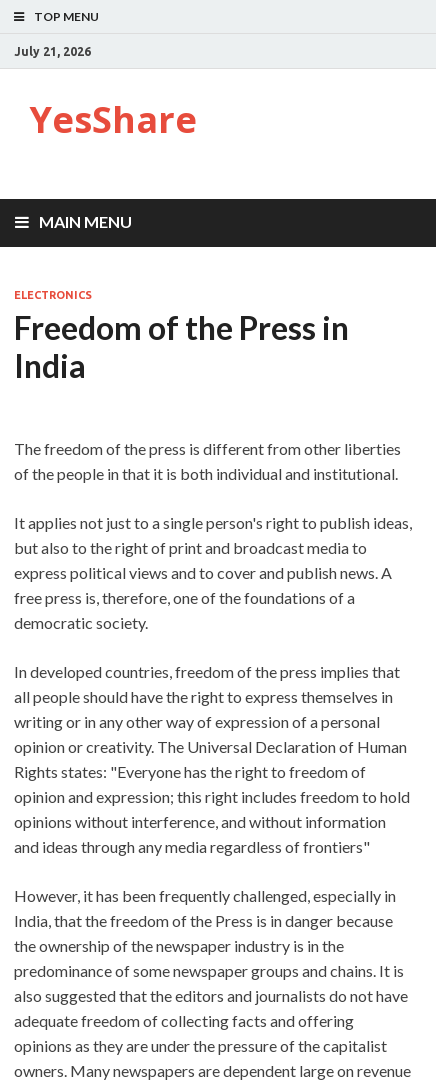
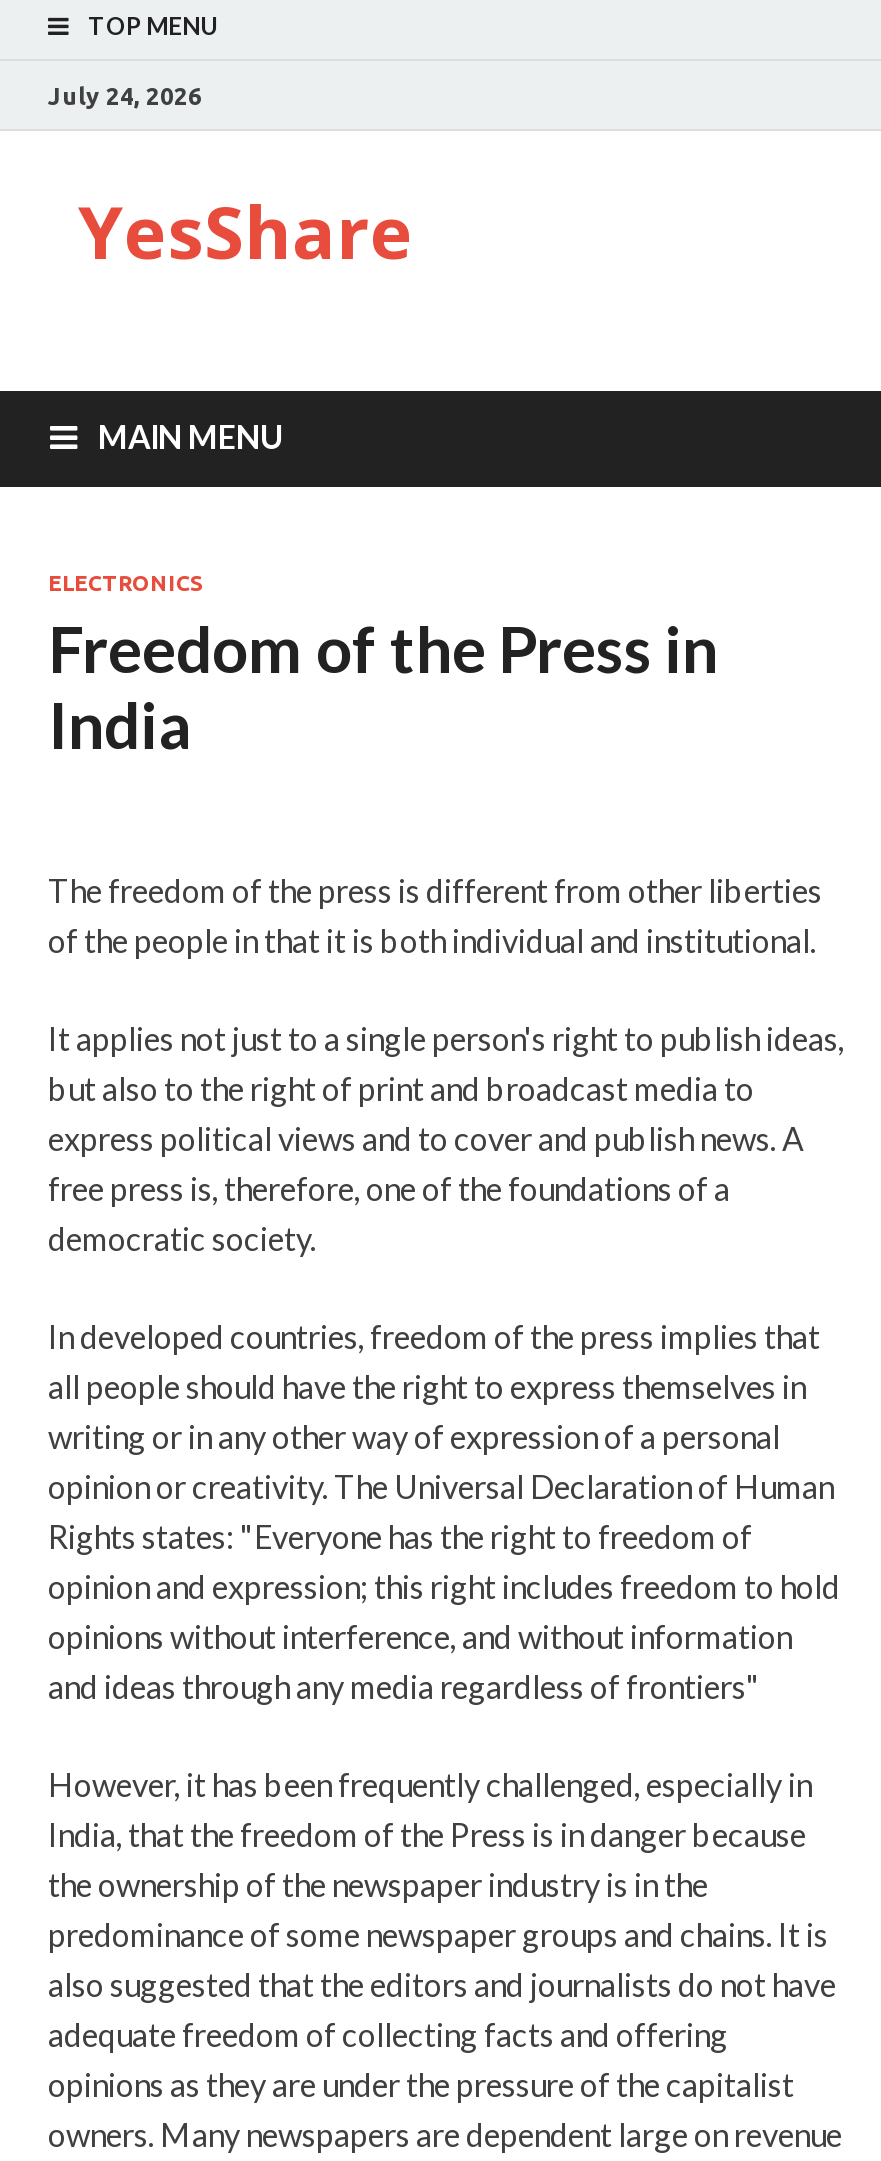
[14,44,91,57] July 21, 2026 -> [48,82,202,108] July 24, 2026

